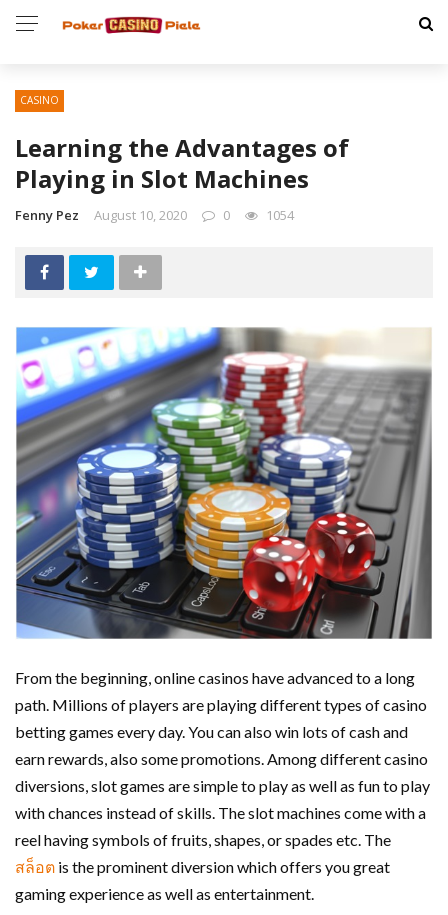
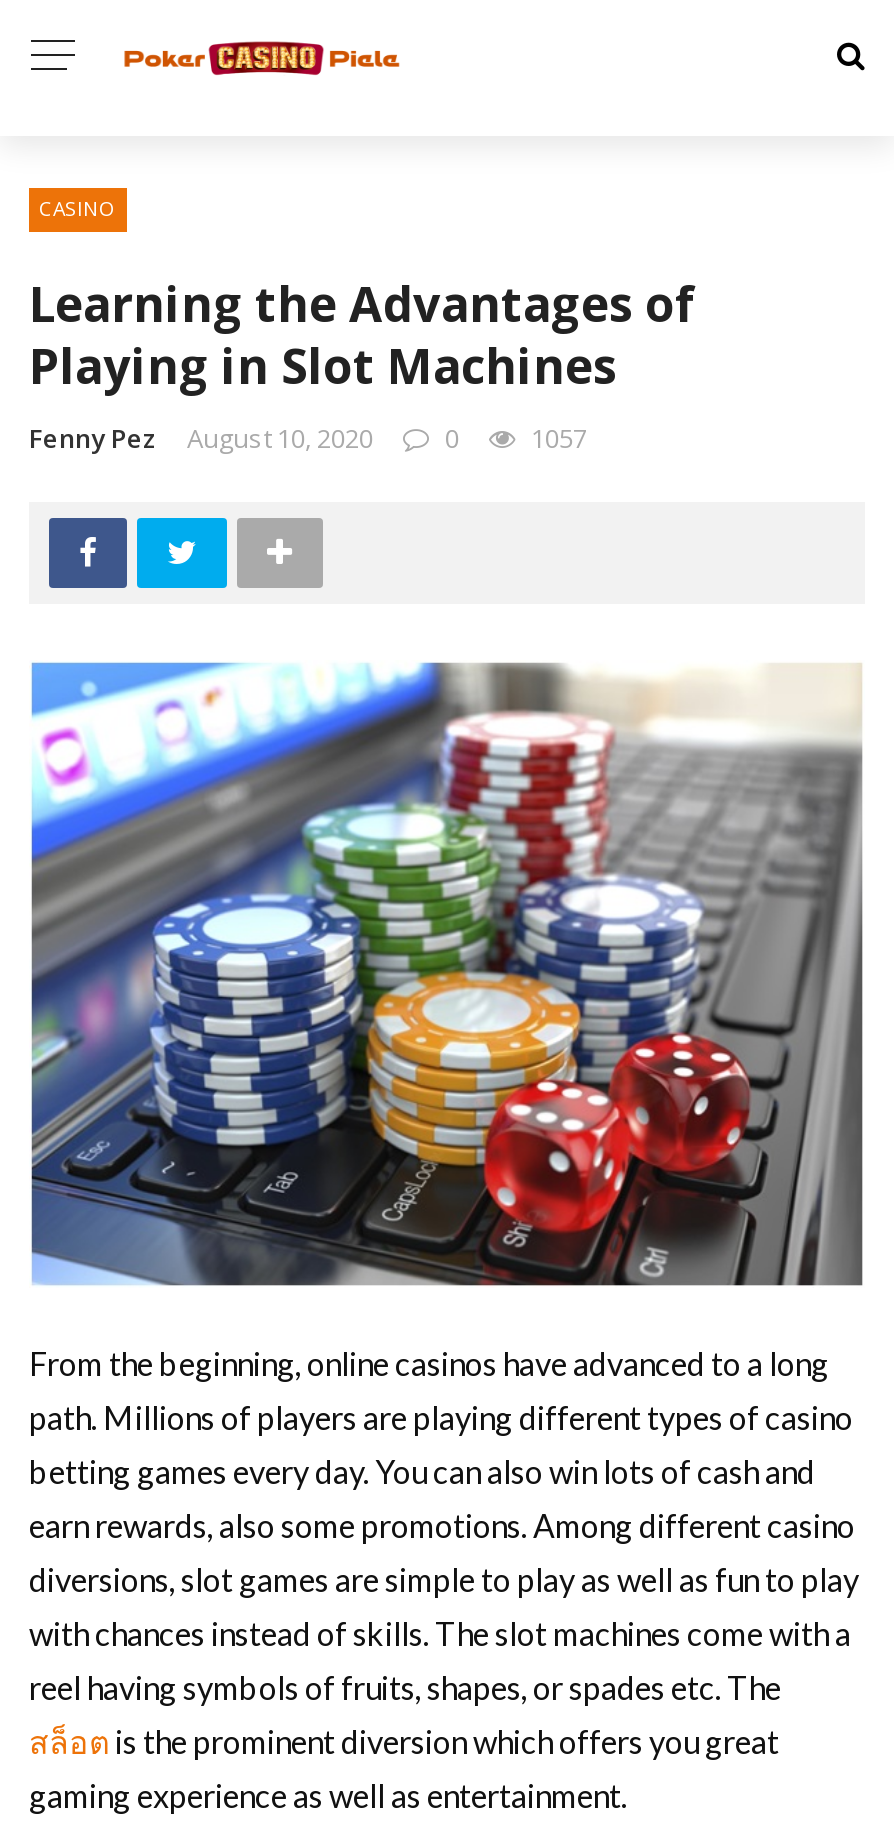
[15,206,294,224] Fenny Pez August 10, 2020 0 1054 -> [29,420,587,456] Fenny Pez August 10, 2020 0 1057

